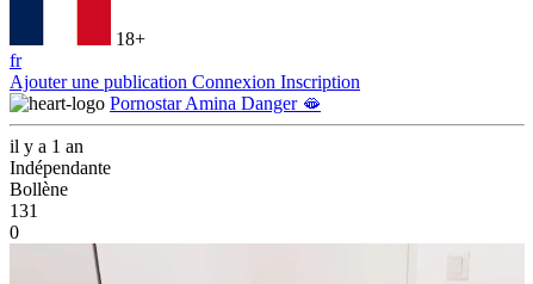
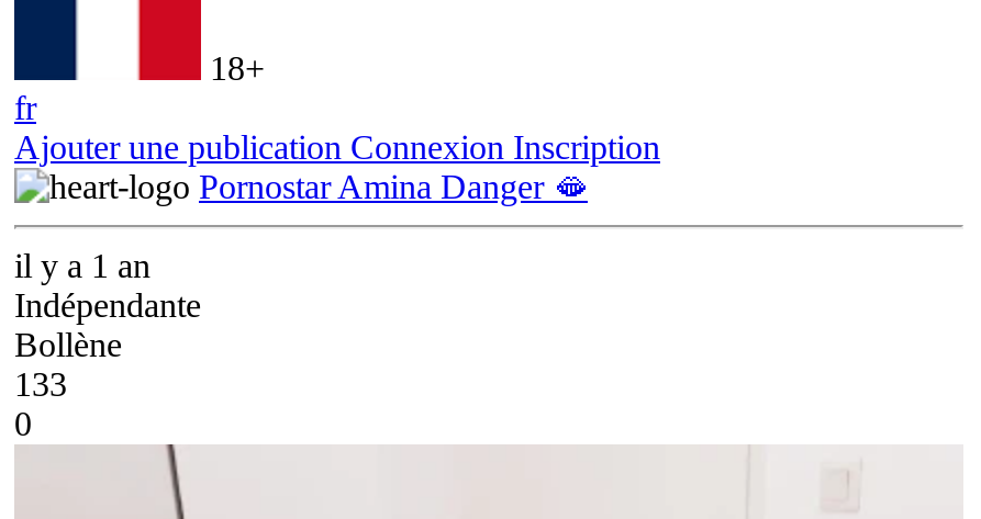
[10,200,38,221] 131 -> [14,365,67,403] 133

